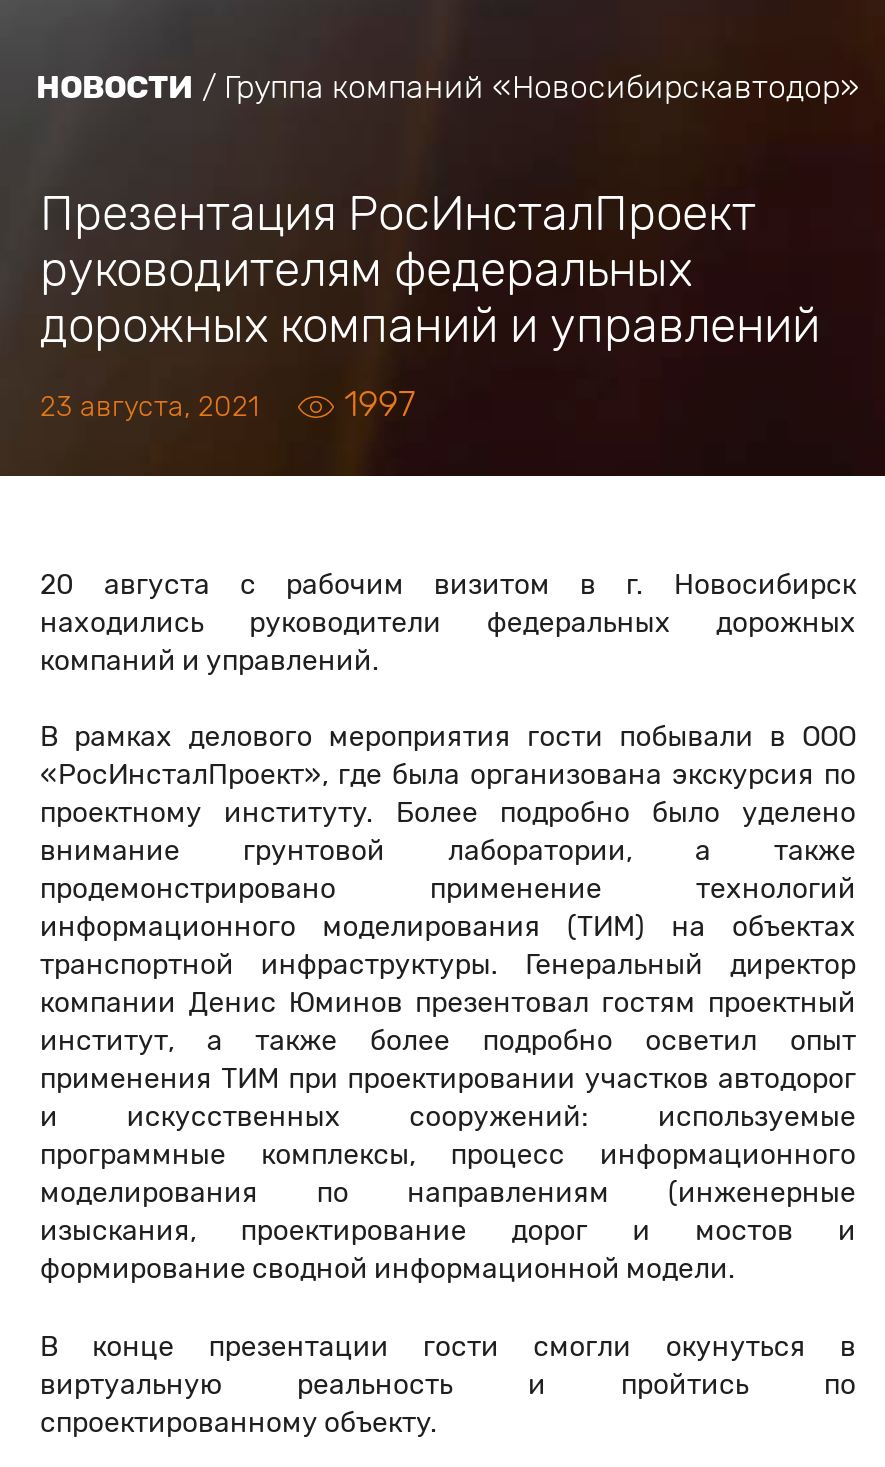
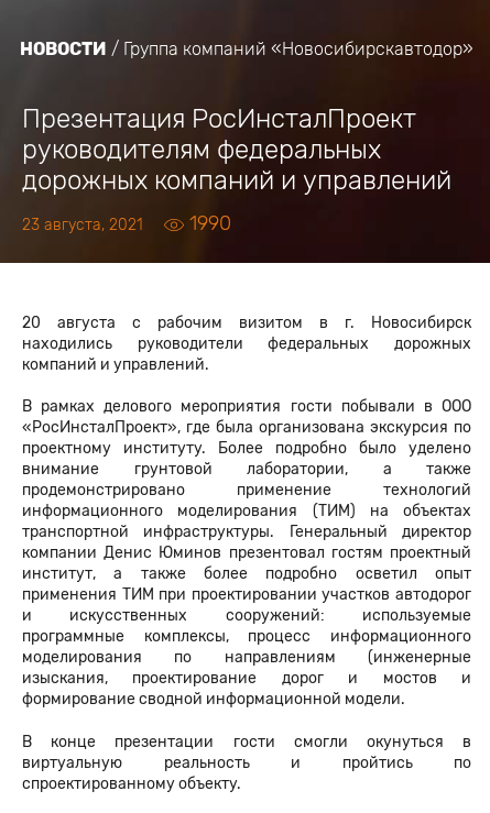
[344,382,416,426] 1997 -> [189,211,231,235] 1990

